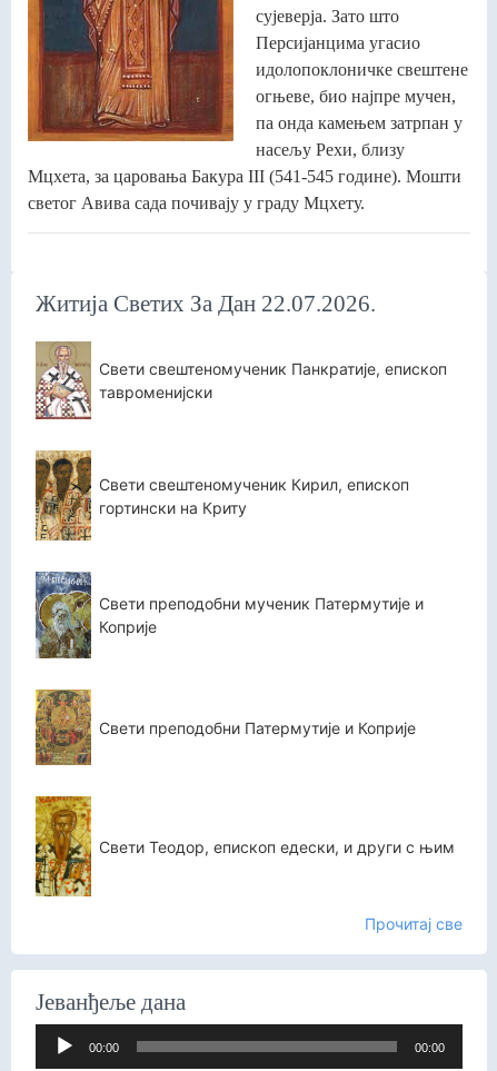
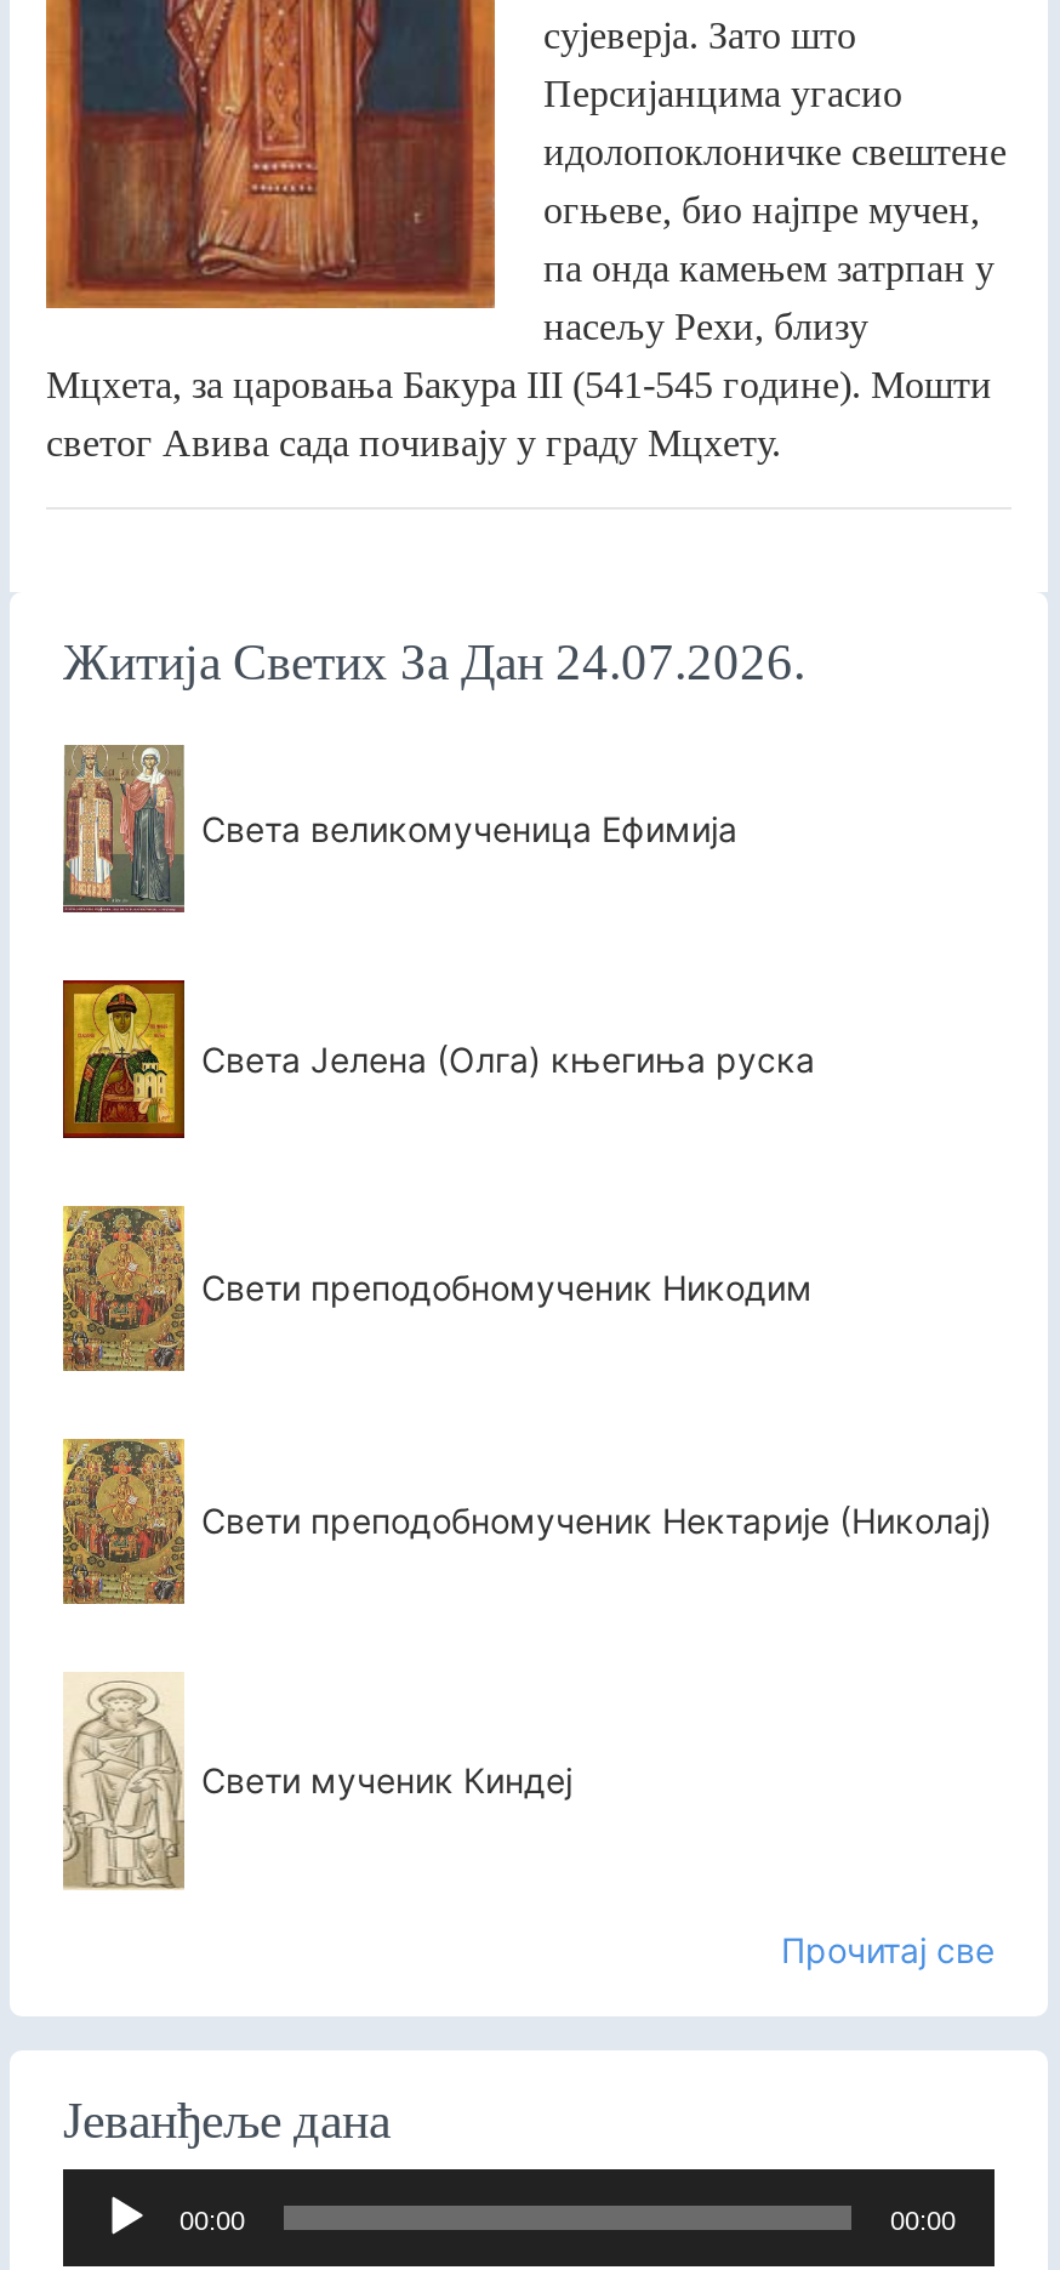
[36,290,376,317] Житија Светих За Дан 22.07.2026. -> [63,633,805,692] Житија Светих За Дан 24.07.2026.
[37,356,447,419] [image] | Свети свештеномученик Панкратије, епископ | тавроменијски -> [63,752,737,910] [image] | Света великомученица Ефимија
[34,450,409,542] [image] | Свети свештеномученик Кирил, епископ | гортински на Криту -> [61,978,815,1143] [image] | Света Јелена (Олга) књегиња руска
[34,571,424,658] [image] | Свети преподобни мученик Патермутије и | Коприје -> [61,1204,813,1373] [image] | Свети преподобномученик Никодим
[99,718,416,737] Свети преподобни Патермутије и Коприје -> [201,1500,992,1541] Свети преподобномученик Нектарије (Николај)
[34,795,455,896] [image] | Свети Теодор, епископ едески, и други с њим -> [63,1674,572,1890] [image] | Свети мученик Киндеј

